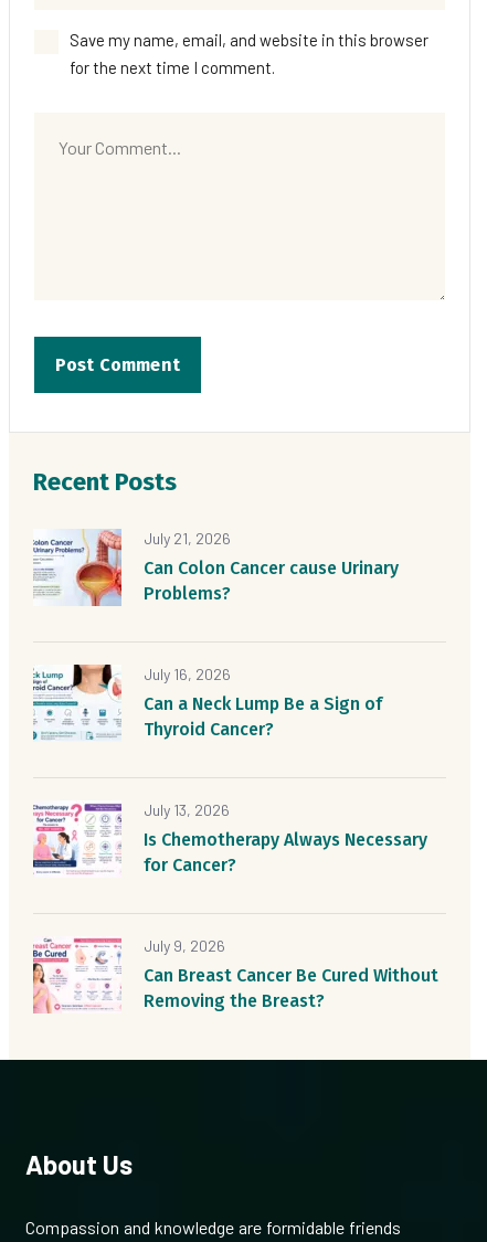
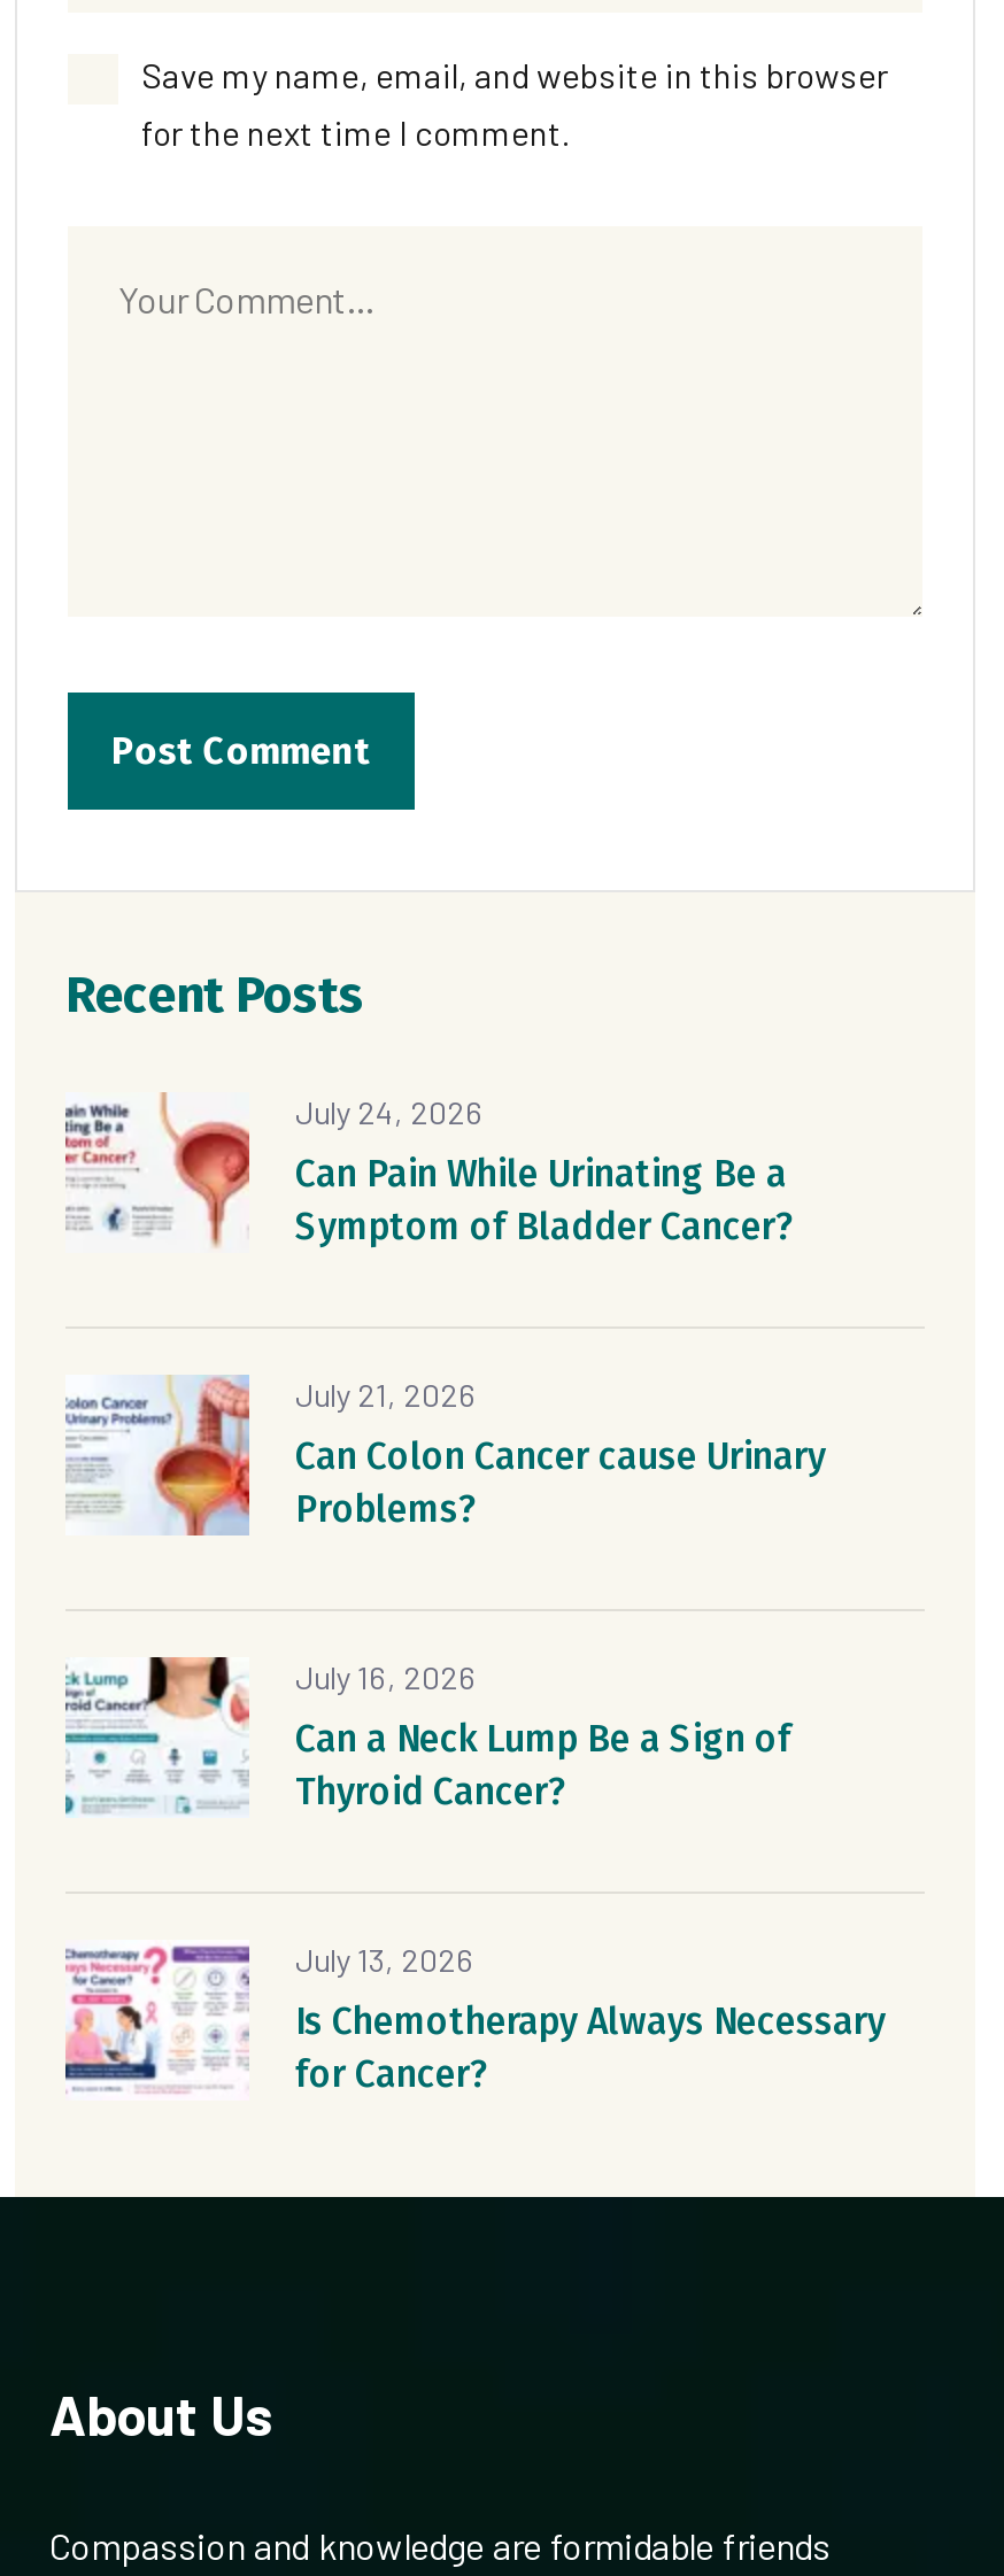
none -> [65,1091,794,1247] [image] | July 24, 2026 | Can Pain While Urinating Be a | Symptom of Bladder Cancer?
moved [31,528,427,875] -> [61,1372,886,2095]: [image] | July 21, 2026 | Can Colon Cancer cause Urinary | ... | Is Chemotherapy Always Necessary | for Cancer?
[32,936,438,1013] [image] | July 9, 2026 | Can Breast Cancer Be Cured Without | Removing the Breast? -> none

